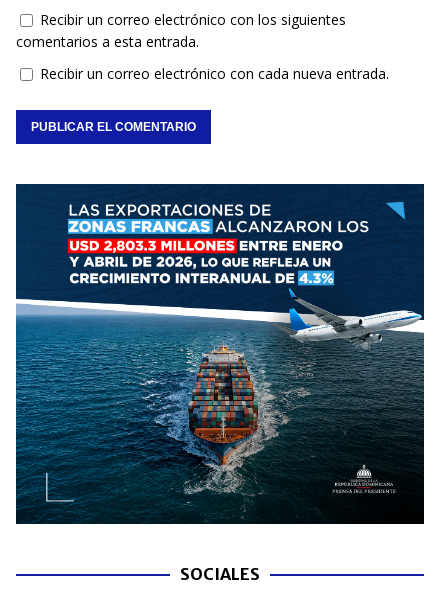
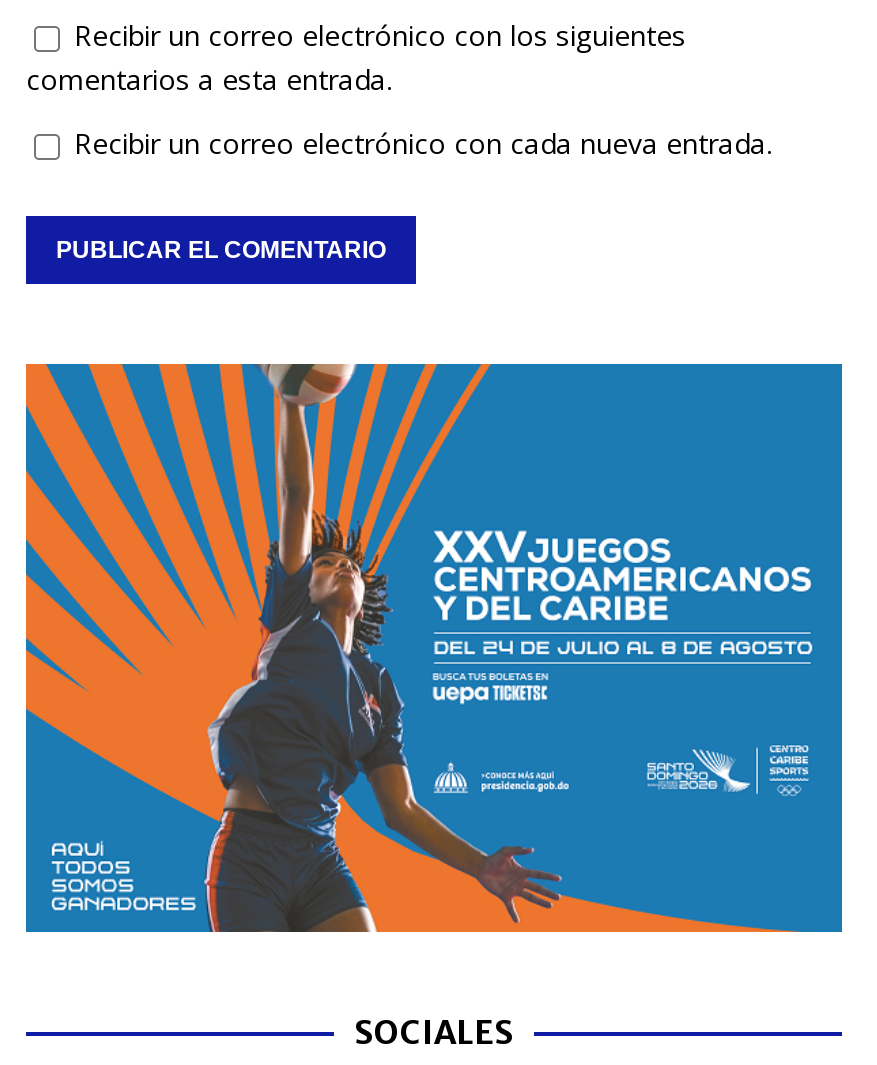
[15,183,425,525] [image] -> [24,362,844,934] [image]

